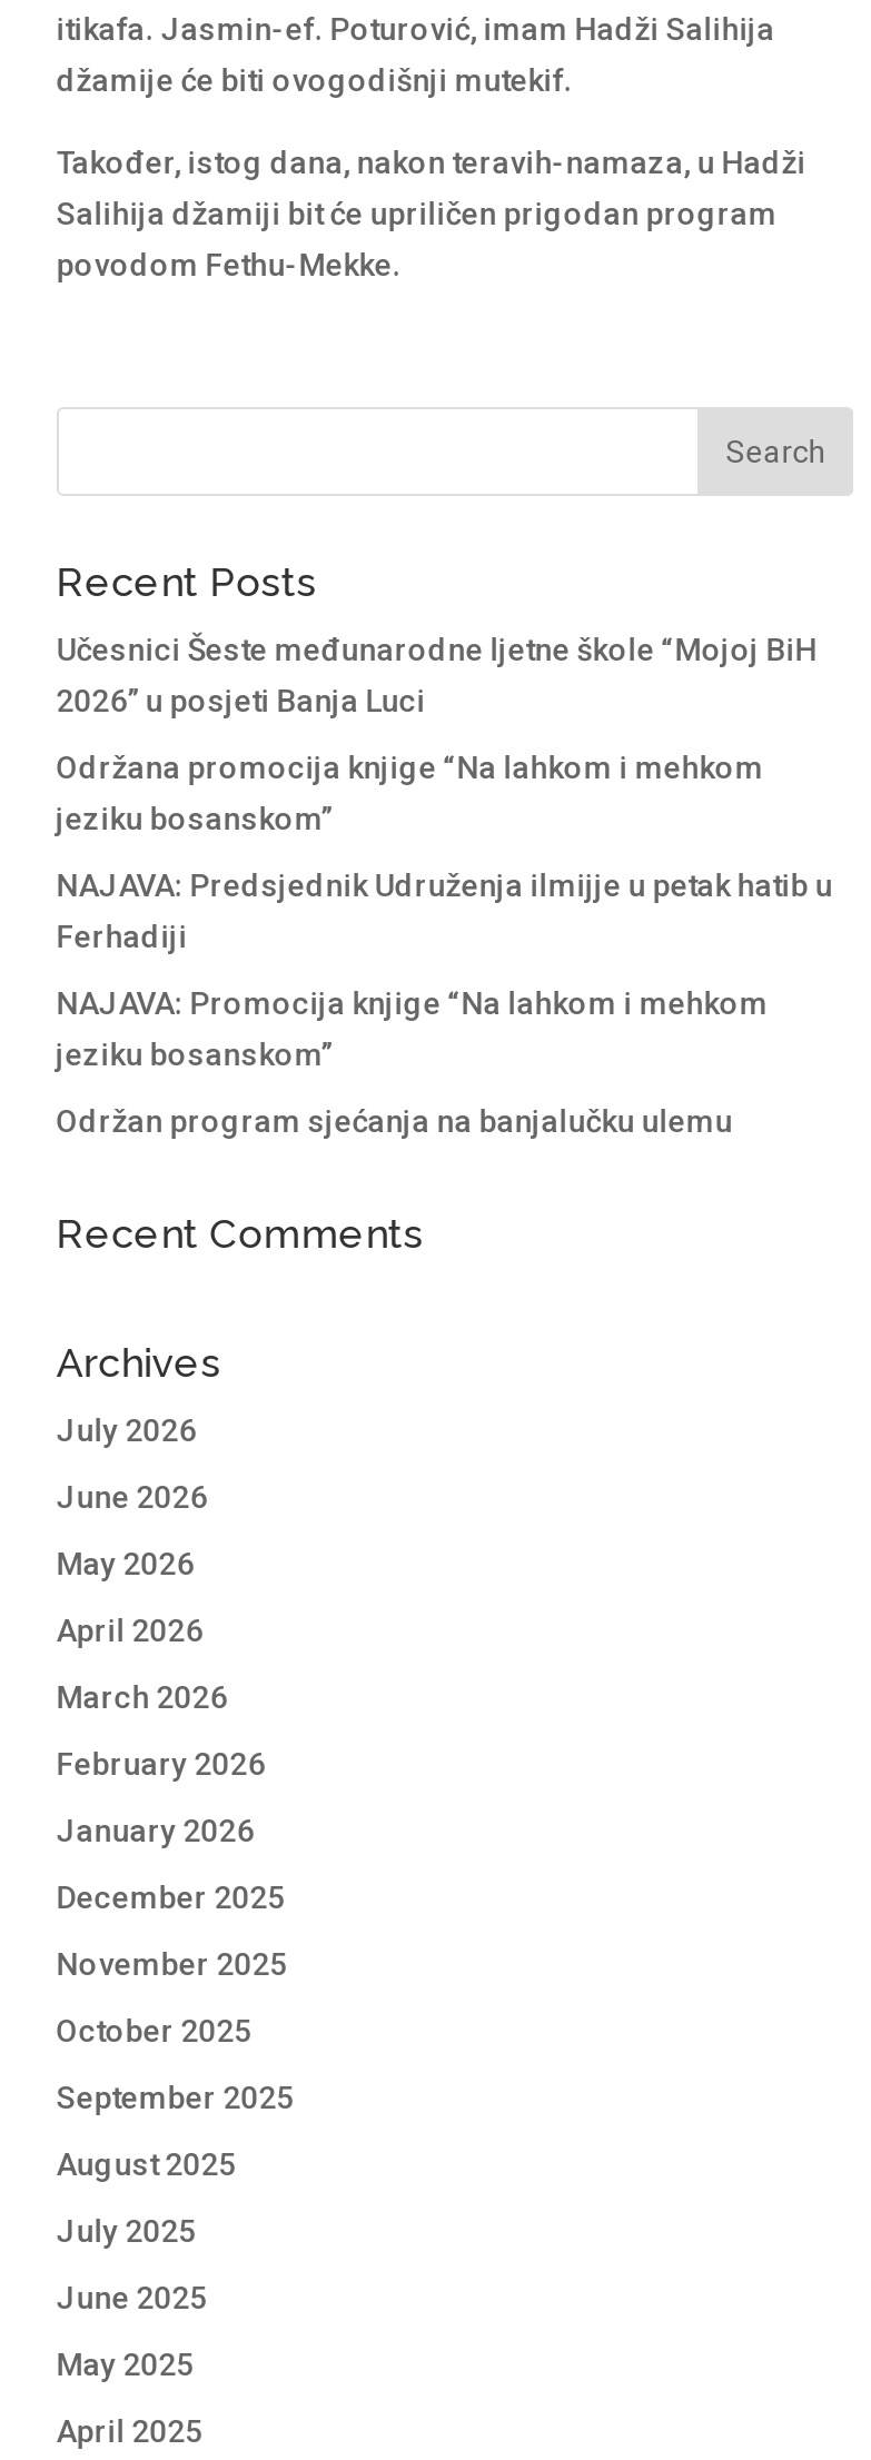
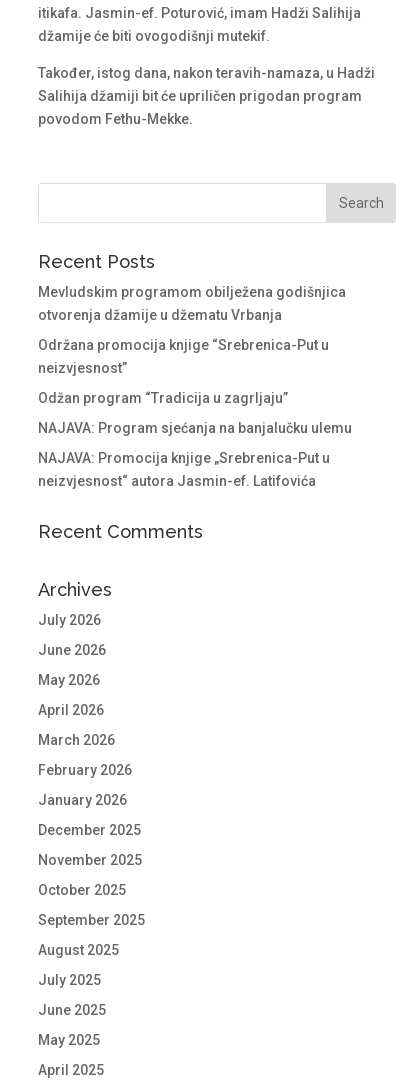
[56,633,817,720] Učesnici Šeste međunarodne ljetne škole “Mojoj BiH | 2026” u posjeti Banja Luci -> [38,284,346,323] Mevludskim programom obilježena godišnjica | otvorenja džamije u džematu Vrbanja
[56,751,764,837] Održana promocija knjige “Na lahkom i mehkom | jeziku bosanskom” -> [38,337,329,376] Održana promocija knjige “Srebrenica-Put u | neizvjesnost”
[56,869,833,955] NAJAVA: Predsjednik Udruženja ilmijje u petak hatib u | Ferhadiji -> [38,390,288,406] Odžan program “Tradicija u zagrljaju”
[56,986,768,1073] NAJAVA: Promocija knjige “Na lahkom i mehkom | jeziku bosanskom” -> [38,420,352,436] NAJAVA: Program sjećanja na banjalučku ulemu
[56,1104,733,1140] Održan program sjećanja na banjalučku ulemu -> [38,450,330,489] NAJAVA: Promocija knjige „Srebrenica-Put u | neizvjesnost“ autora Jasmin-ef. Latifovića

